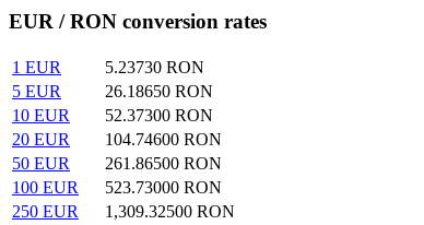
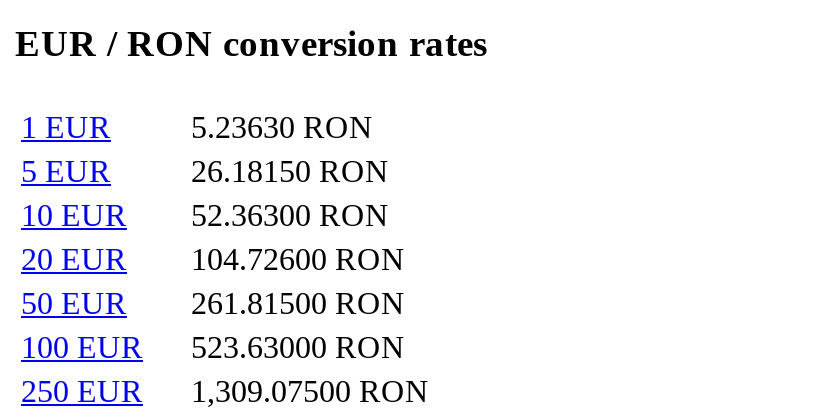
[105,58,204,77] 5.23730 RON -> [191,110,373,144] 5.23630 RON
[105,82,213,101] 26.18650 RON -> [191,154,389,188] 26.18150 RON
[12,106,213,125] 10 EUR 52.37300 RON -> [21,198,389,232] 10 EUR 52.36300 RON
[12,130,222,149] 20 EUR 104.74600 RON -> [21,242,405,276] 20 EUR 104.72600 RON
[12,154,222,173] 50 EUR 261.86500 RON -> [21,286,405,320] 50 EUR 261.81500 RON
[12,178,222,197] 100 EUR 523.73000 RON -> [21,330,405,364] 100 EUR 523.63000 RON
[12,202,235,221] 250 EUR 1,309.32500 RON -> [21,374,429,408] 250 EUR 1,309.07500 RON

